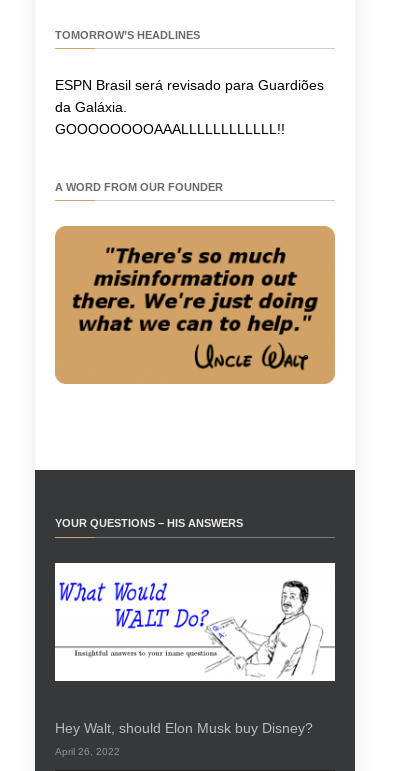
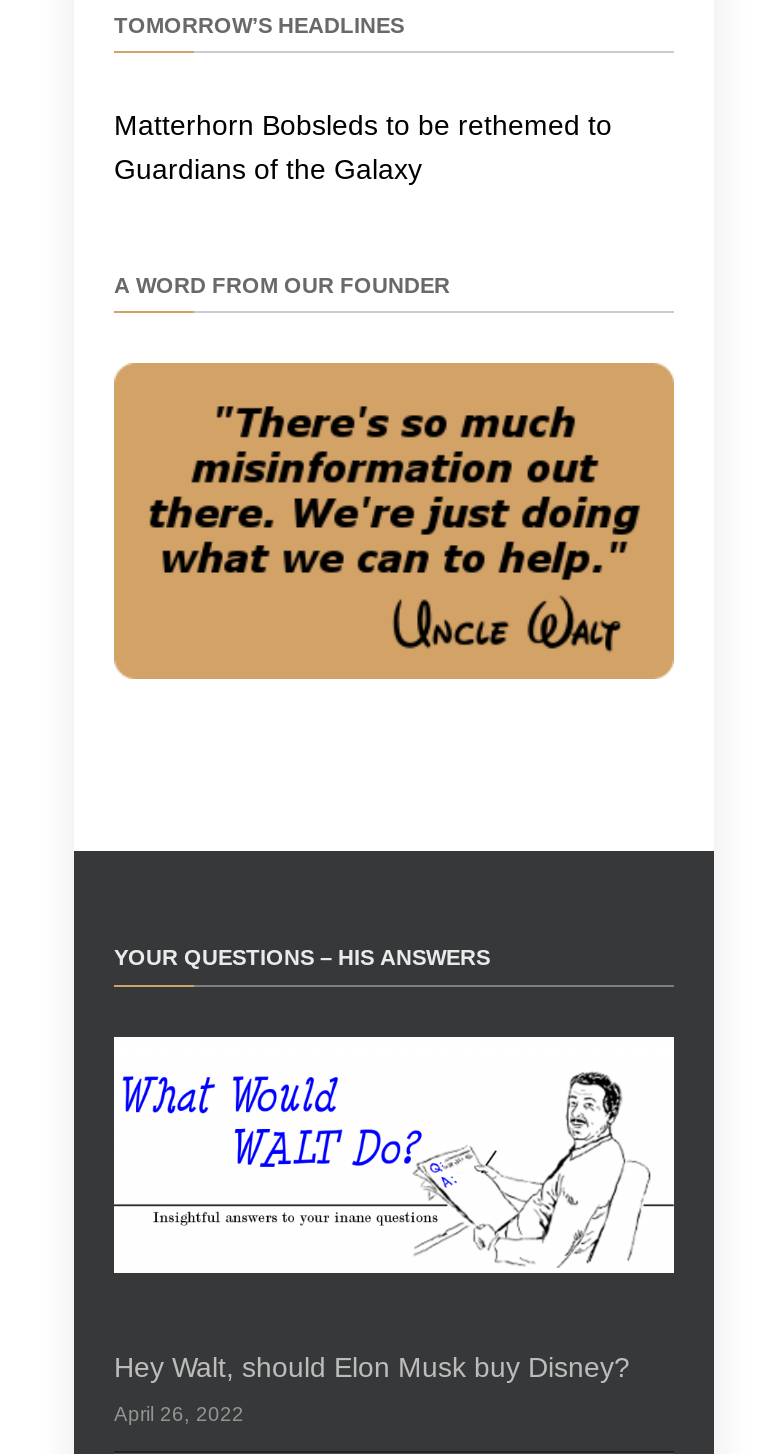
[55,77,324,137] ESPN Brasil será revisado para Guardiões | da Galáxia. | GOOOOOOOOAAALLLLLLLLLLLL!! -> [114,110,612,186] Matterhorn Bobsleds to be rethemed to | Guardians of the Galaxy

